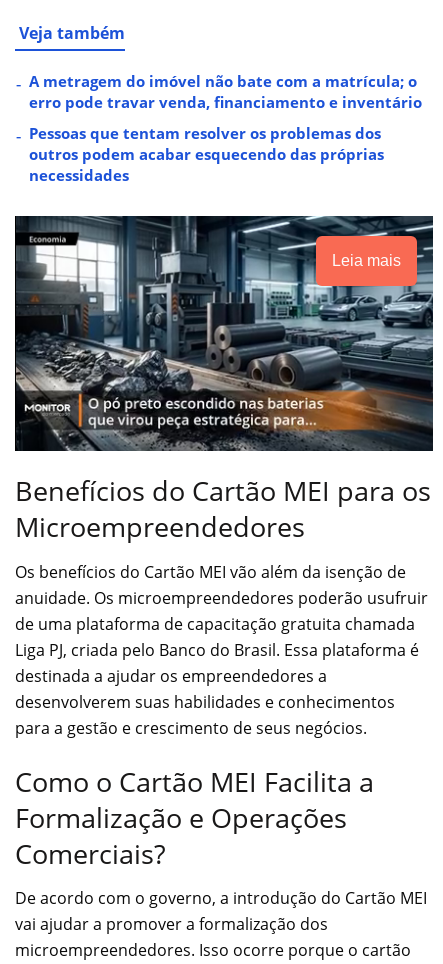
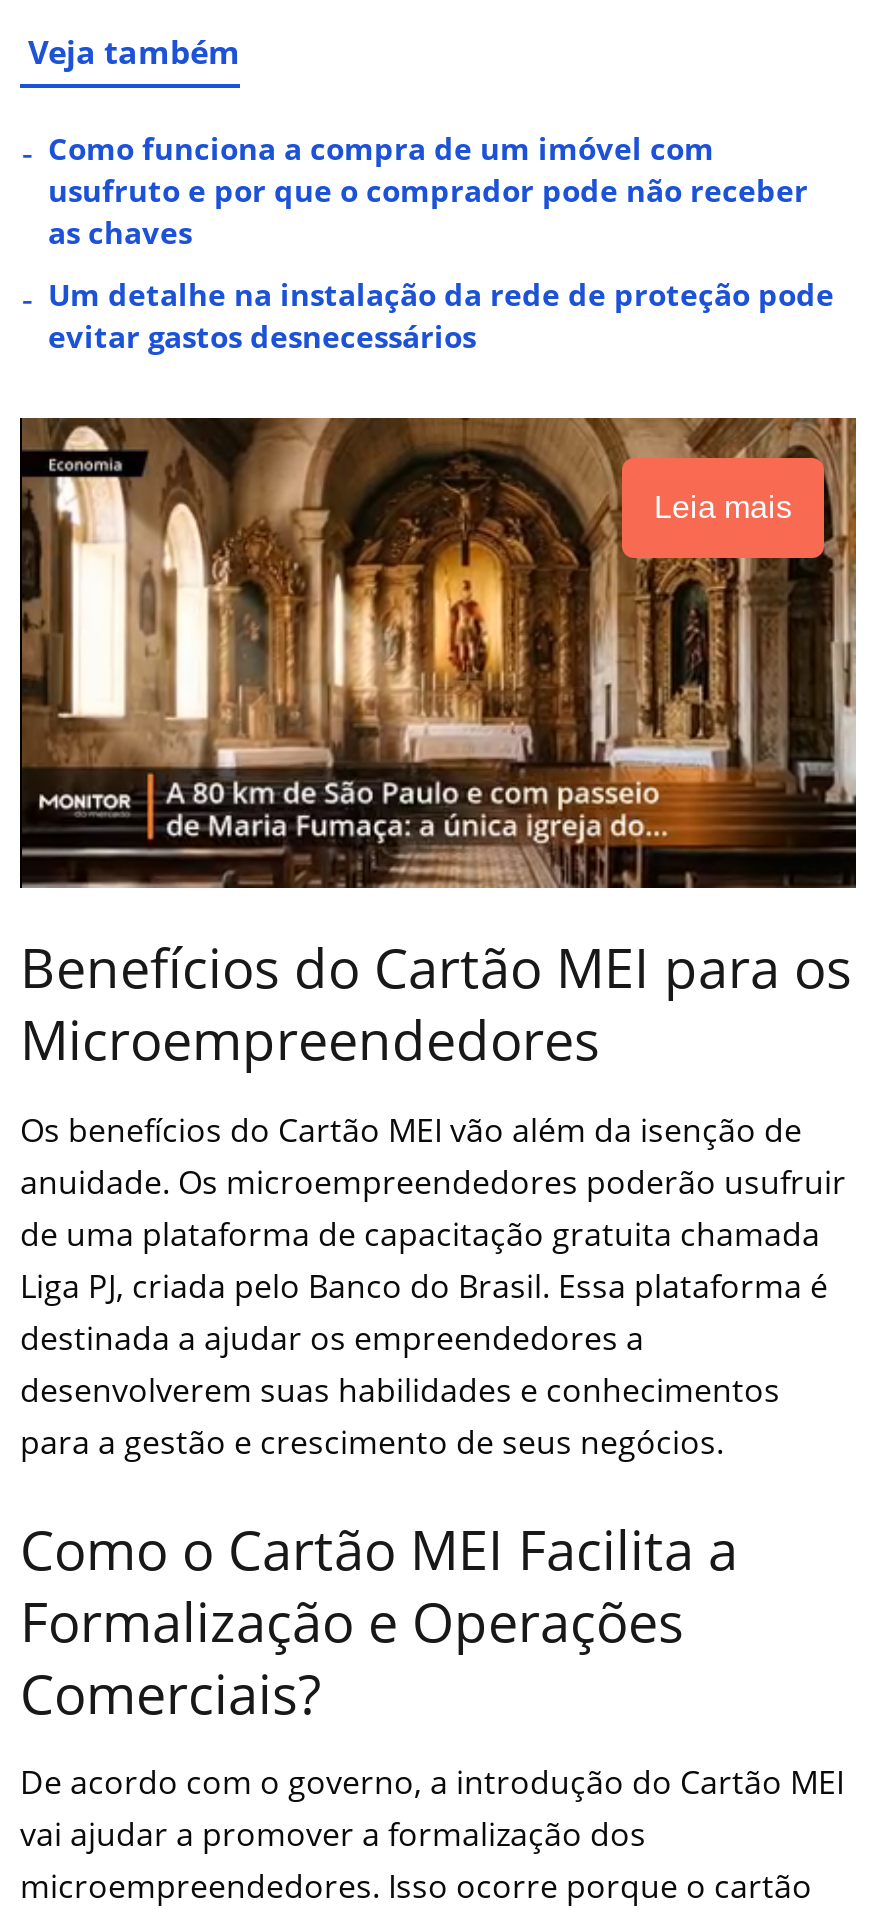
[29,71,422,112] A metragem do imóvel não bate com a matrícula; o | erro pode travar venda, financiamento e inventário -> [48,128,808,252] Como funciona a compra de um imóvel com | usufruto e por que o comprador pode não receber | as chaves
[29,123,384,185] Pessoas que tentam resolver os problemas dos | outros podem acabar esquecendo das próprias | necessidades -> [48,274,834,356] Um detalhe na instalação da rede de proteção pode | evitar gastos desnecessários
[15,215,434,452] [image] -> [20,416,858,890] [image]

